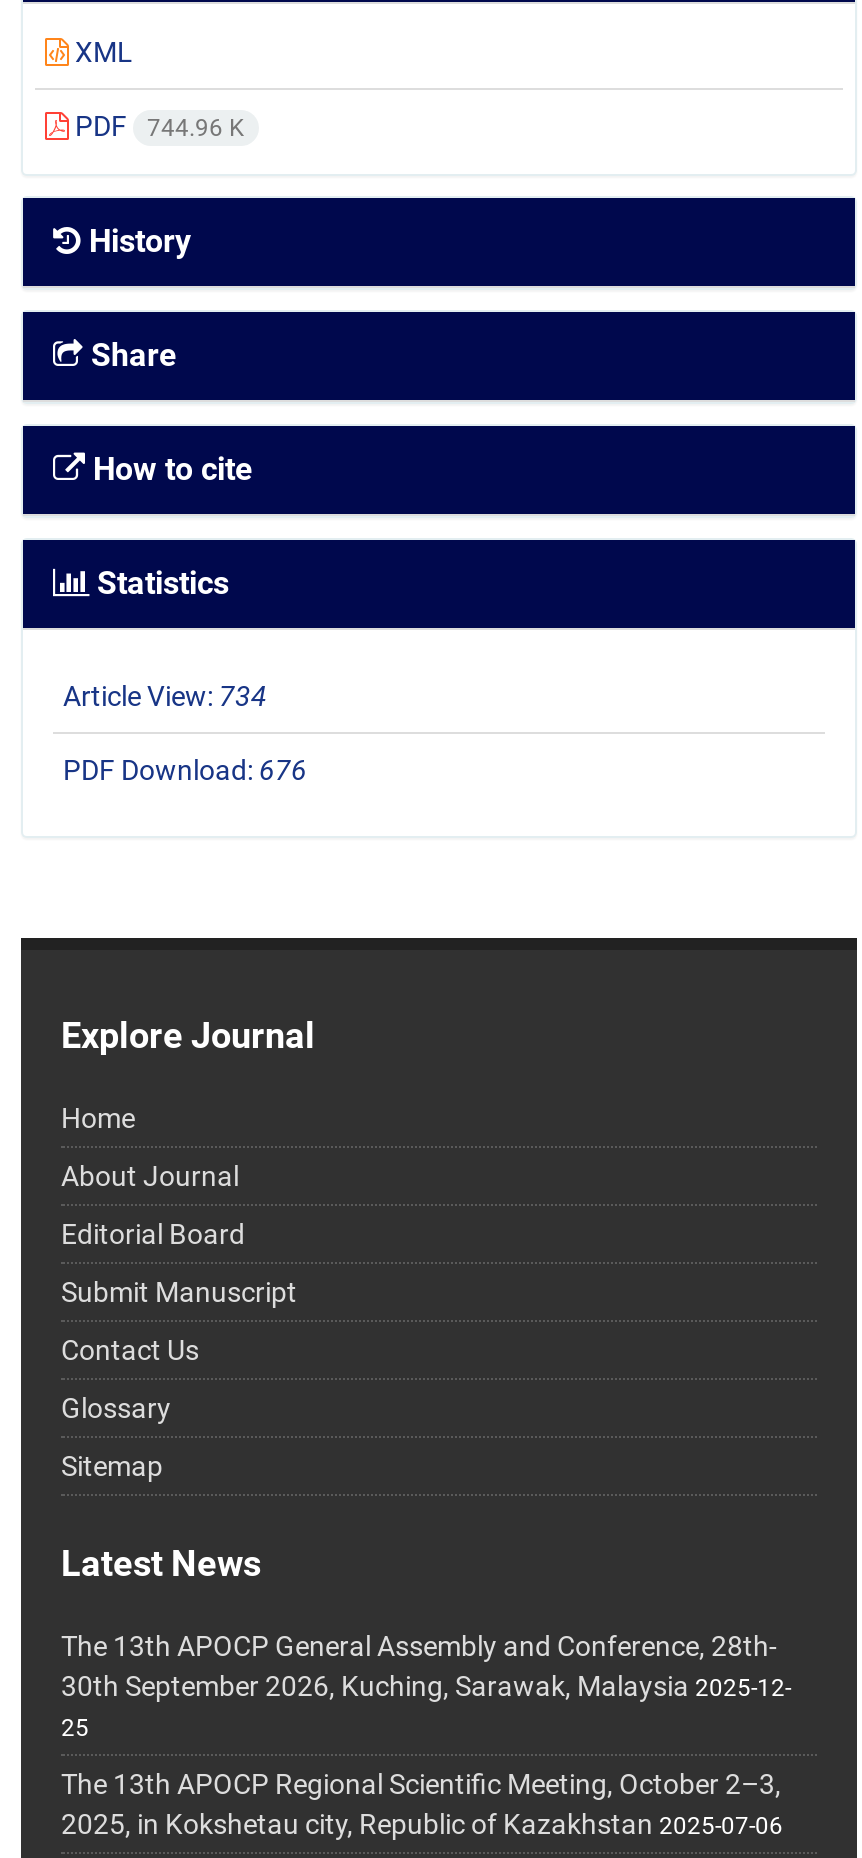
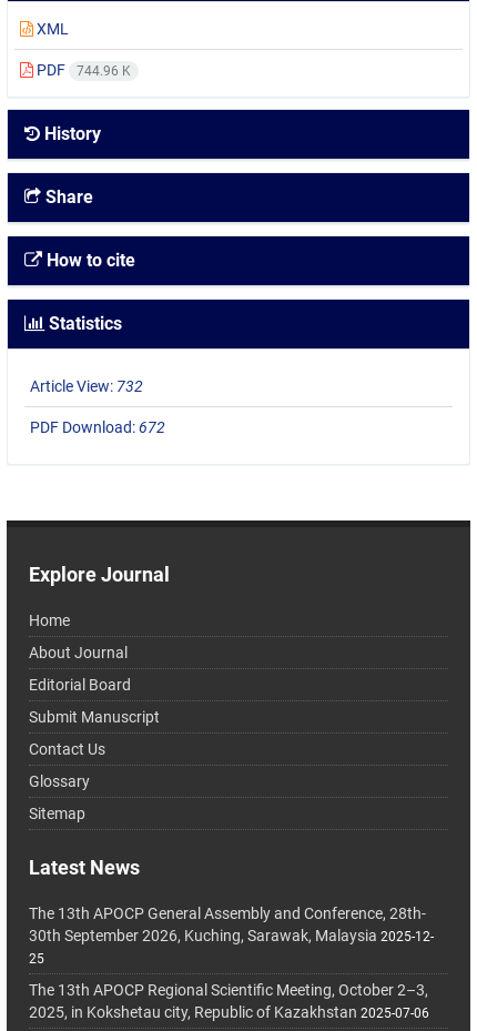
[63,681,267,713] Article View: 734 -> [30,378,143,395] Article View: 732
[63,755,307,787] PDF Download: 676 -> [30,419,165,436] PDF Download: 672

